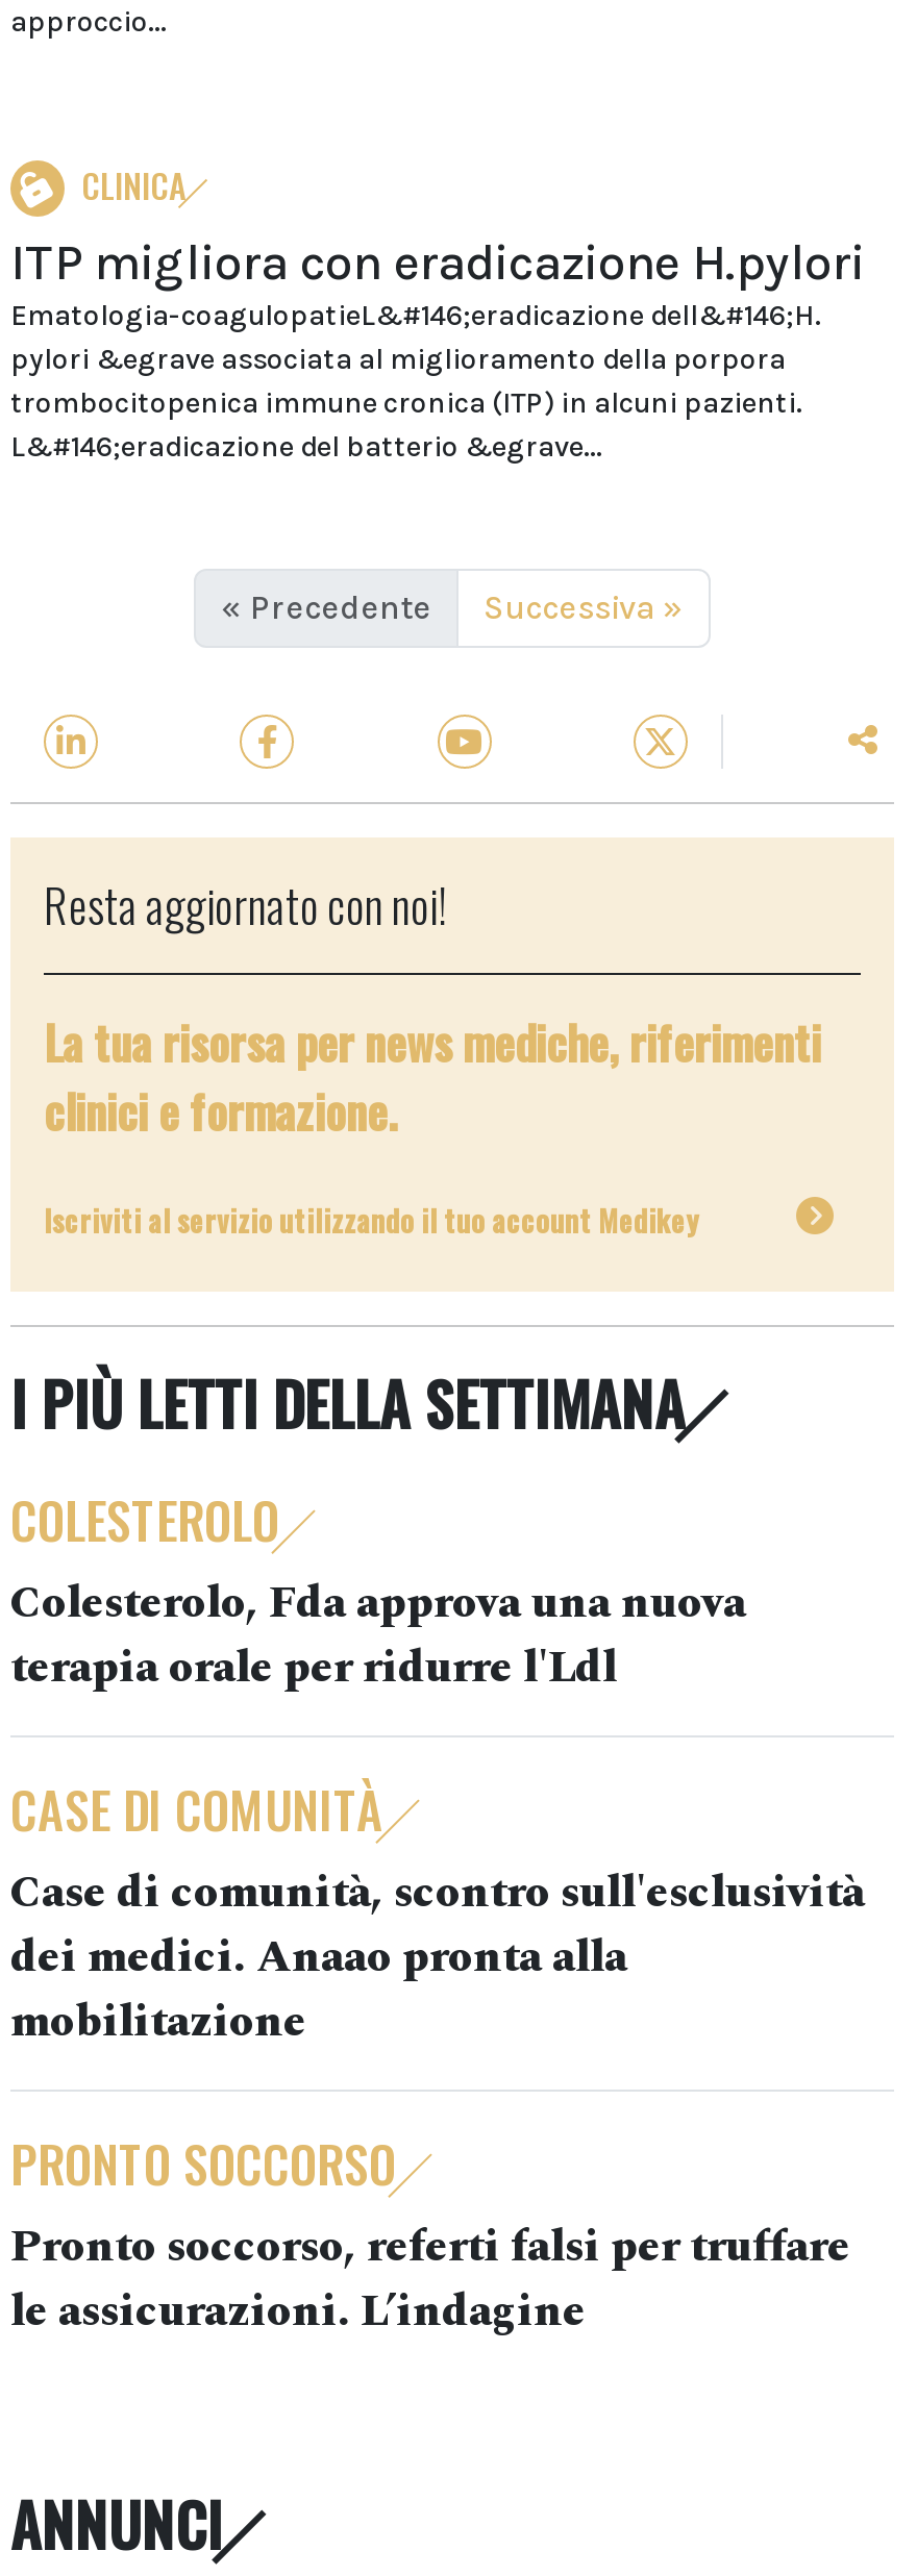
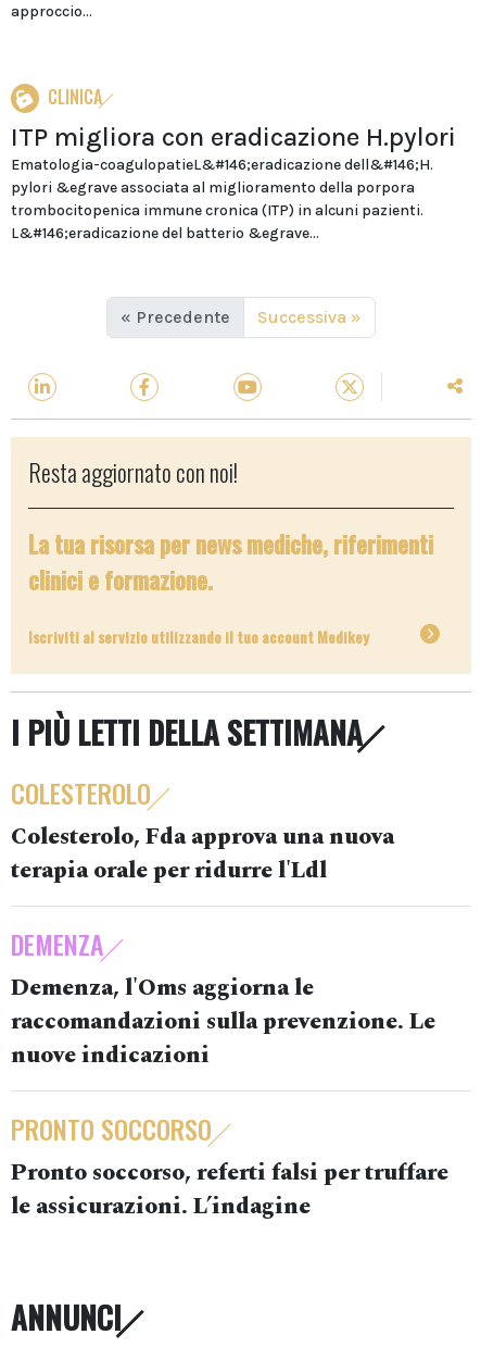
[10,1771,865,2056] CASE DI COMUNITÀ | Case di comunità, scontro sull'esclusività | dei medici. Anaao pronta alla | mobilitazione -> [11,924,435,1073] DEMENZA | Demenza, l'Oms aggiorna le | raccomandazioni sulla prevenzione. Le | nuove indicazioni

